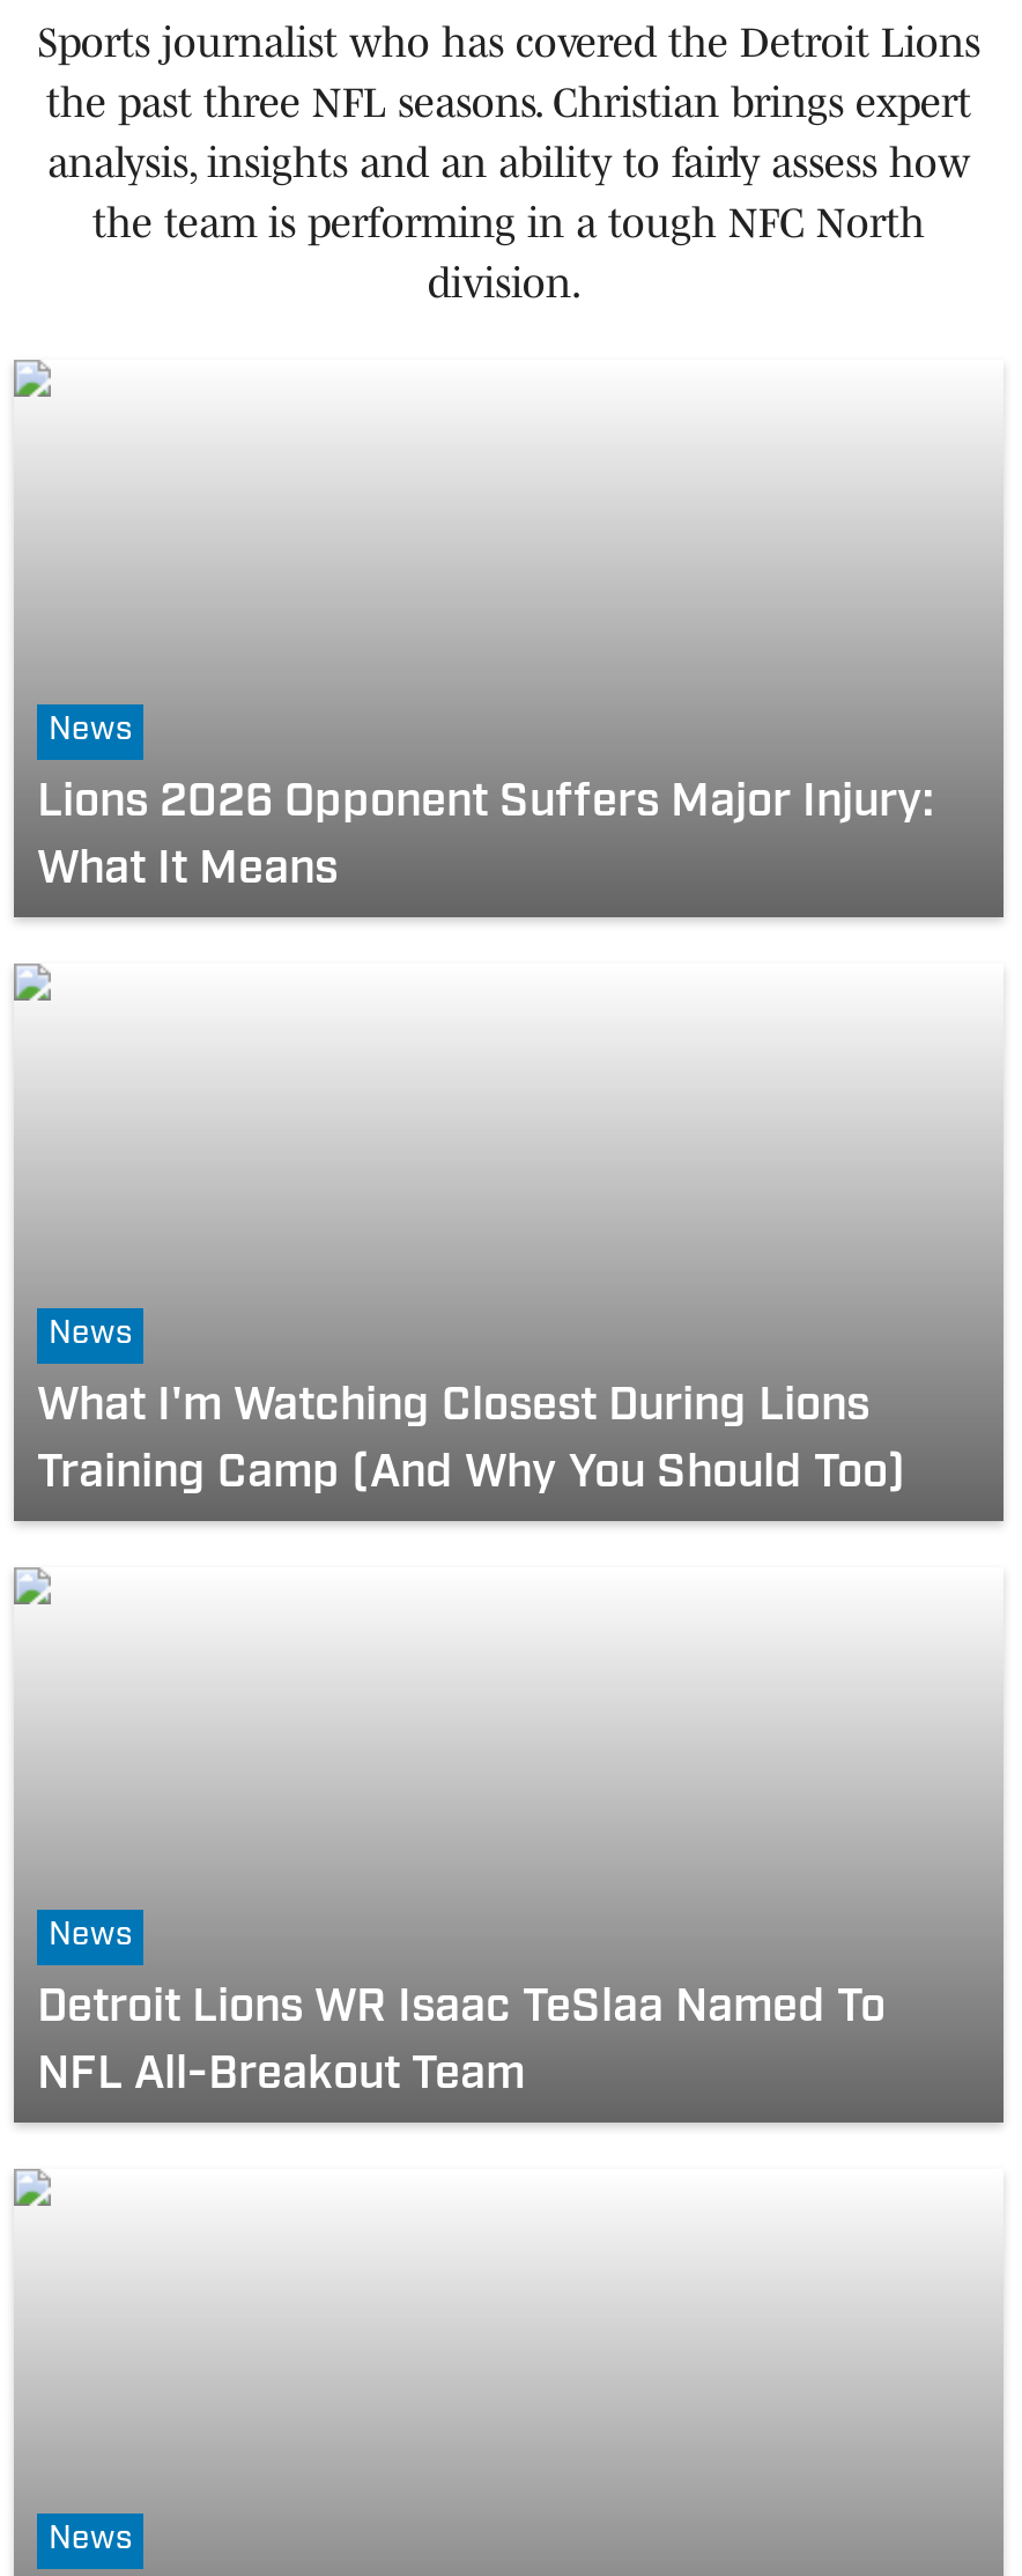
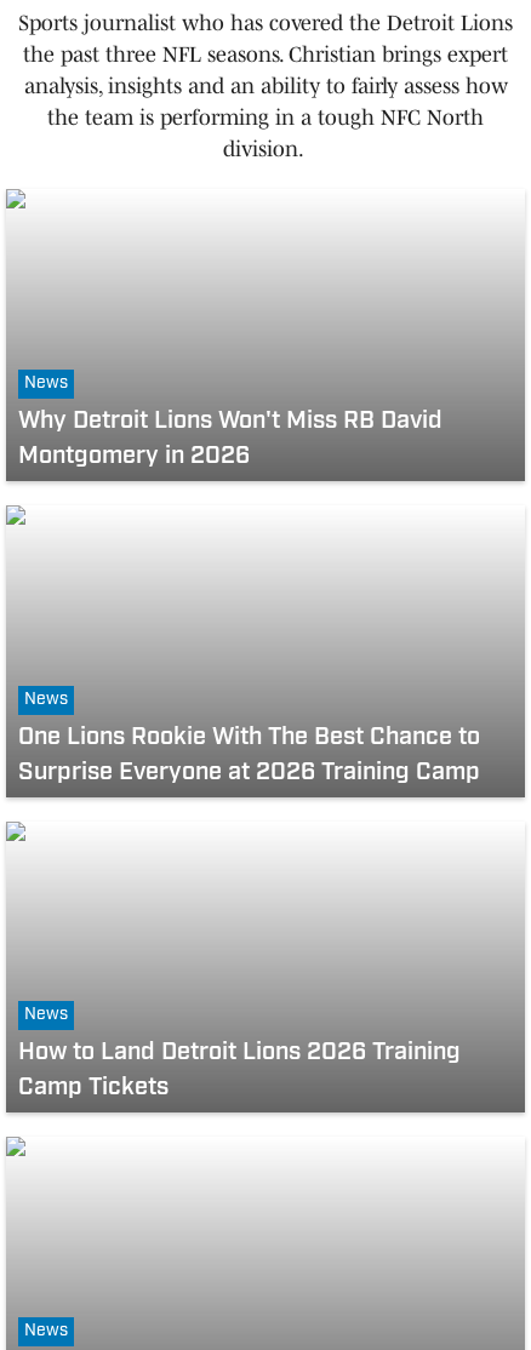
[37,780,934,894] Lions 2026 Opponent Suffers Major Injury: | What It Means -> [18,409,442,469] Why Detroit Lions Won't Miss RB David | Montgomery in 2026
[37,1383,906,1497] What I'm Watching Closest During Lions | Training Camp (And Why You Should Too) -> [18,725,480,785] One Lions Rookie With The Best Chance to | Surprise Everyone at 2026 Training Camp
[37,1987,886,2100] Detroit Lions WR Isaac TeSlaa Named To | NFL All-Breakout Team -> [18,1041,461,1101] How to Land Detroit Lions 2026 Training | Camp Tickets

